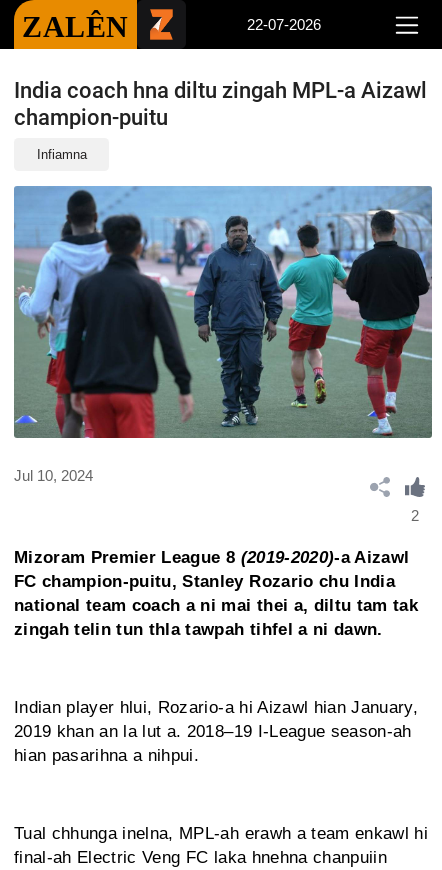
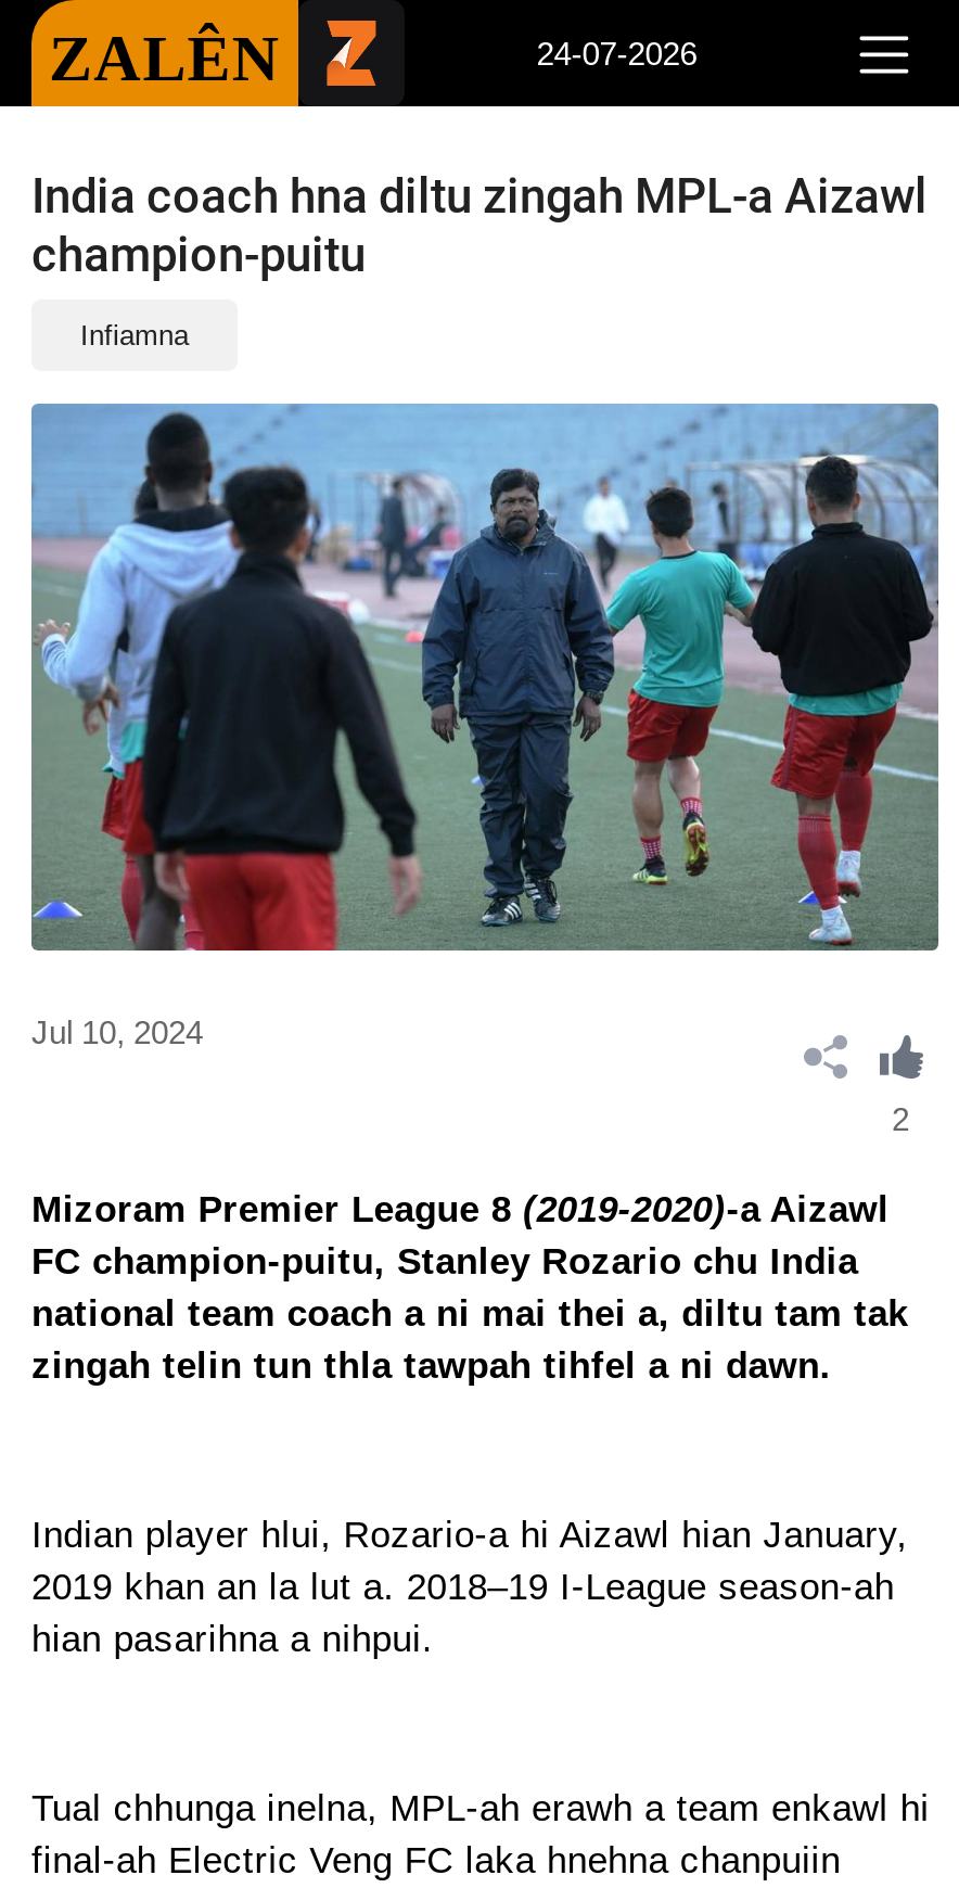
[247,15,321,32] 22-07-2026 -> [536,34,697,71] 24-07-2026

